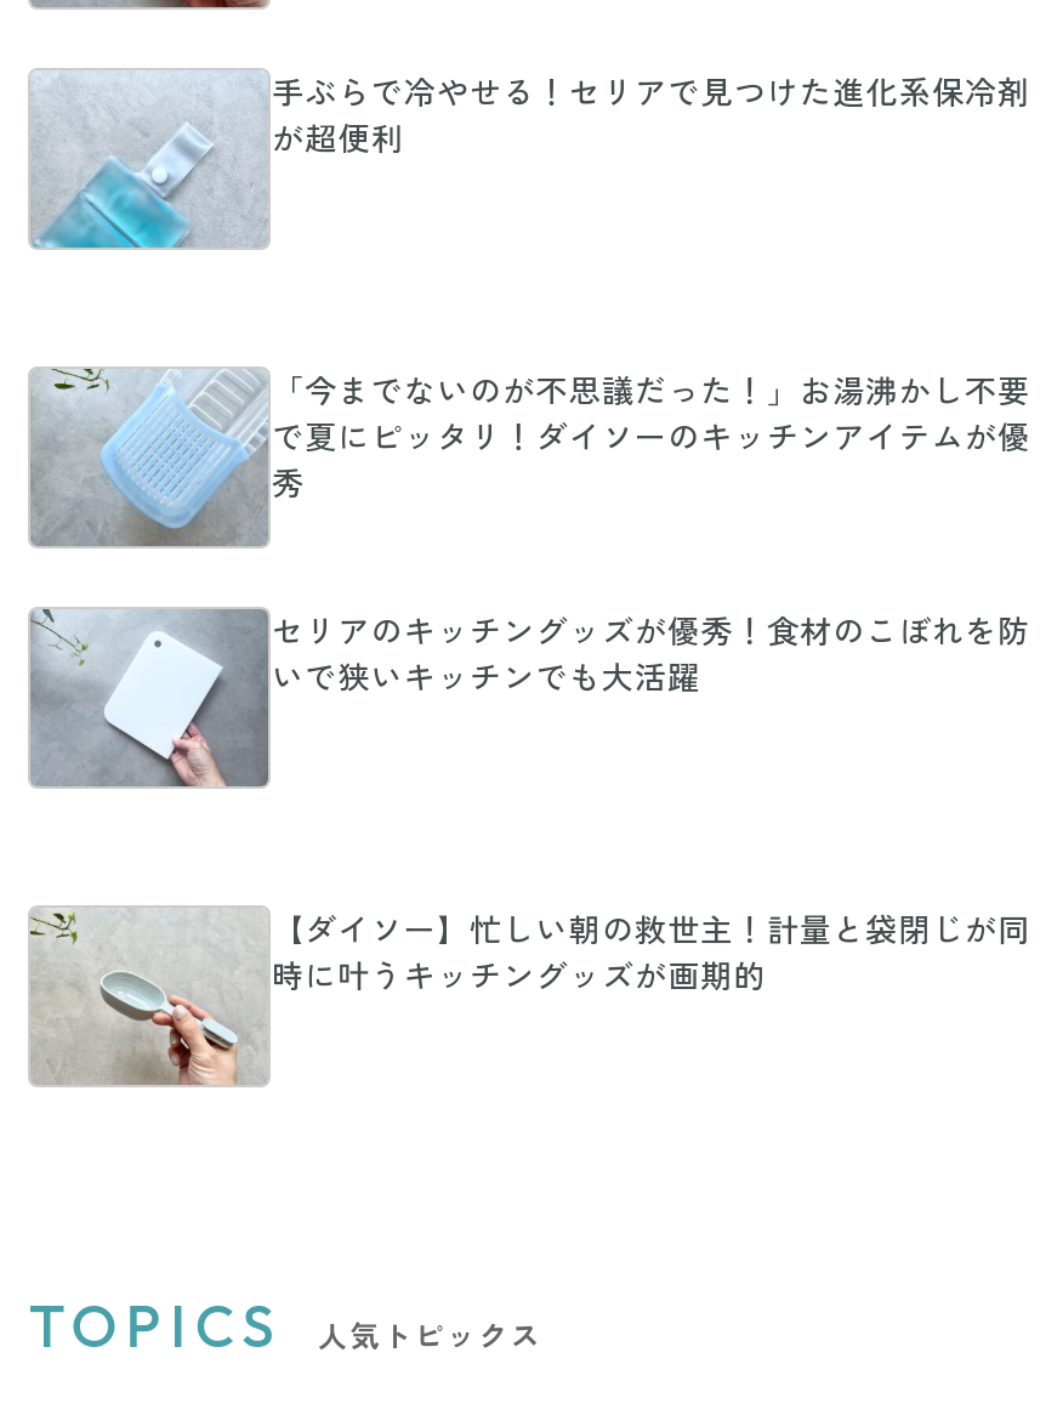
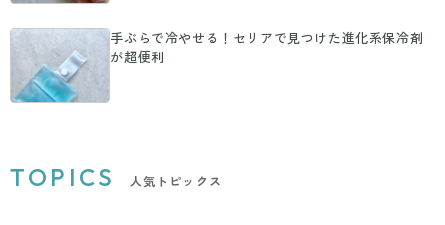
[28,364,1031,700] [image] | 「今までないのが不思議だった！」お湯沸かし不要 | で夏にピッタリ！ダイソーのキッチンアイテムが優 | 秀 | セリアのキッチングッズが優秀！食材のこぼれを防 | いで狭いキッチンでも大活躍 -> none
[30,604,271,791] [image] -> none
[25,905,1031,1090] [image] | 【ダイソー】忙しい朝の救世主！計量と袋閉じが同 | 時に叶うキッチングッズが画期的 -> none

